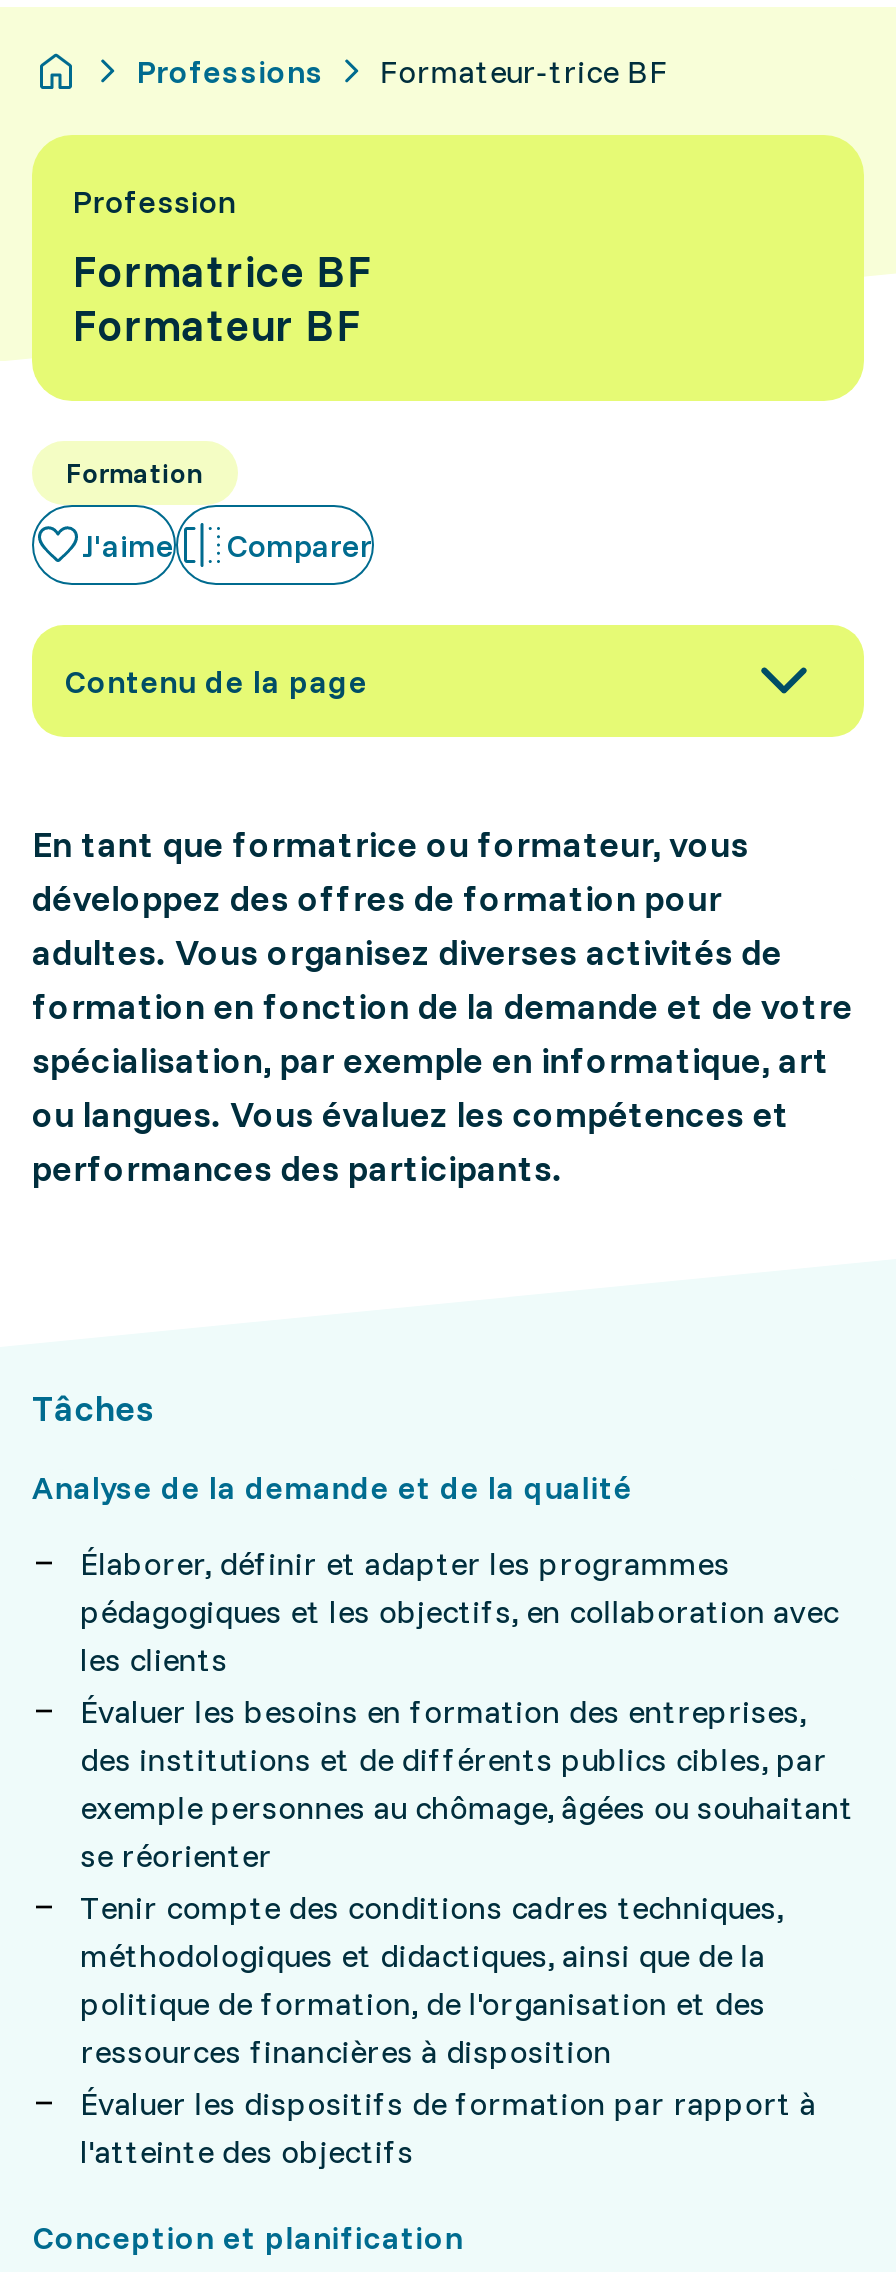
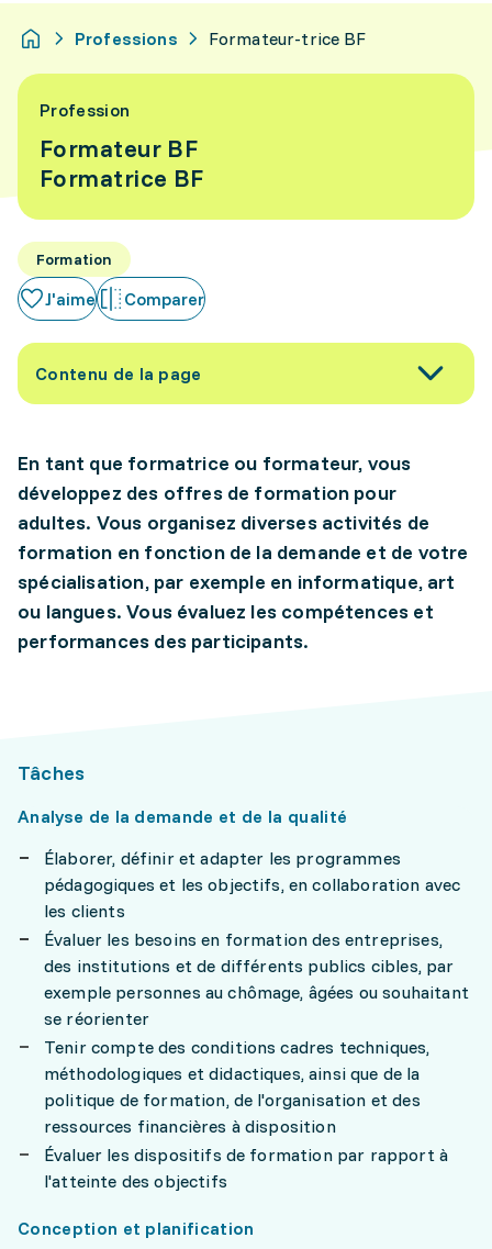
moved [72,243,371,299] -> [40,163,204,193]: Formatrice BF
moved [72,297,361,353] -> [40,133,198,164]: Formateur BF

